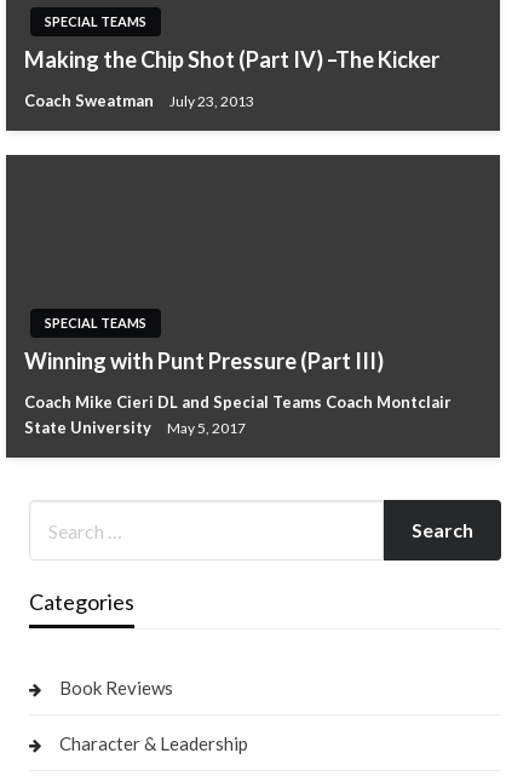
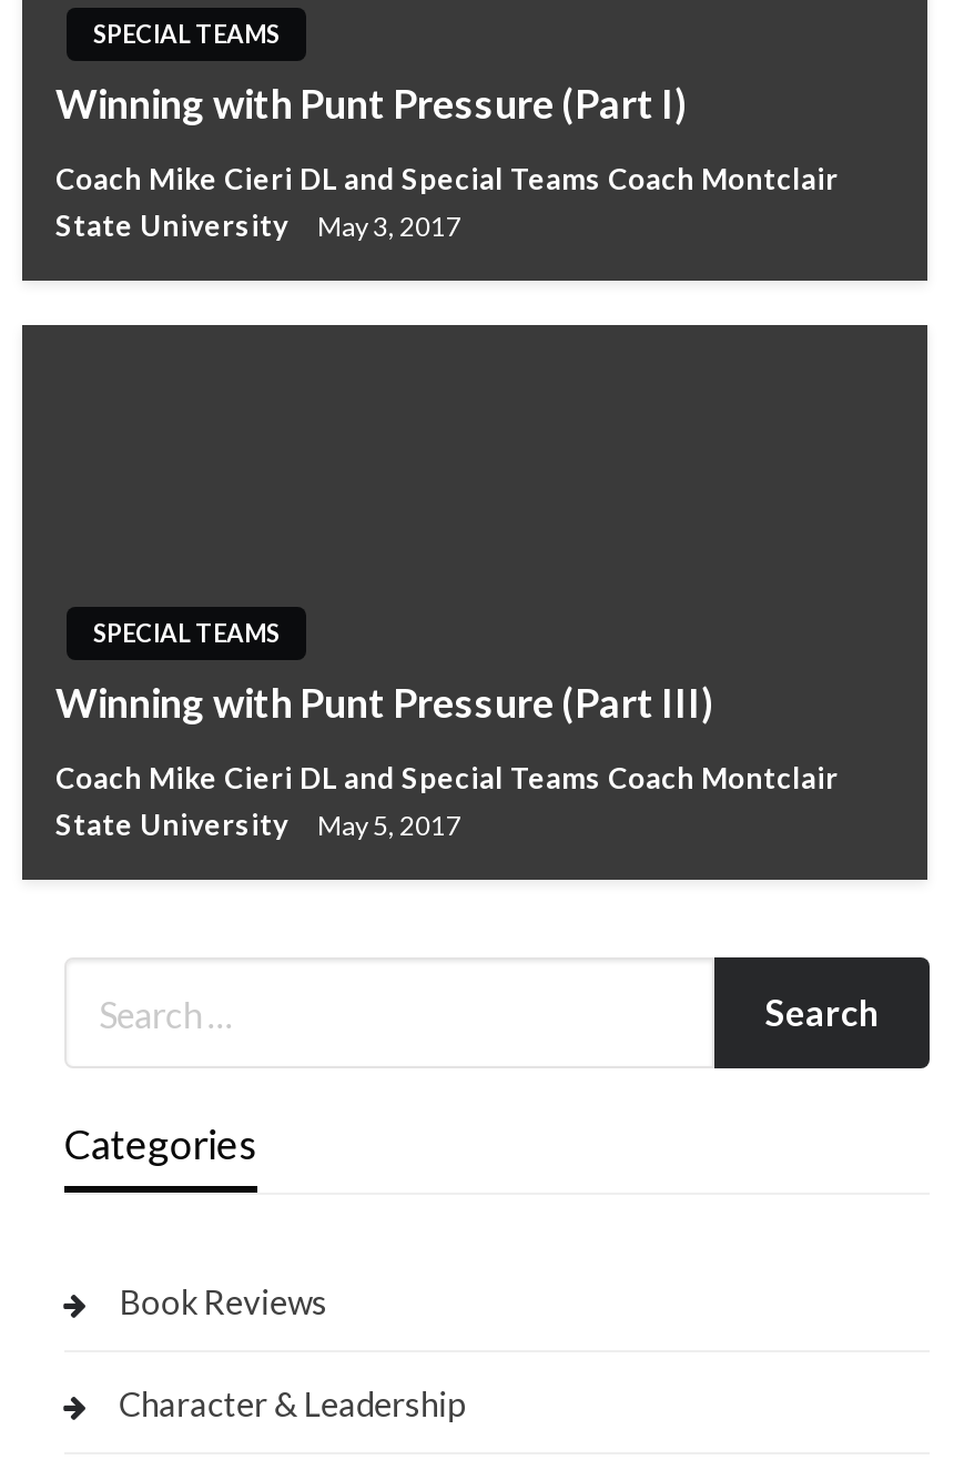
[24,46,439,73] Making the Chip Shot (Part IV) –The Kicker -> [55,79,688,128] Winning with Punt Pressure (Part I)
[24,91,254,110] Coach Sweatman | July 23, 2013 -> [55,161,839,243] Coach Mike Cieri DL and Special Teams Coach Montclair | State University | May 3, 2017

